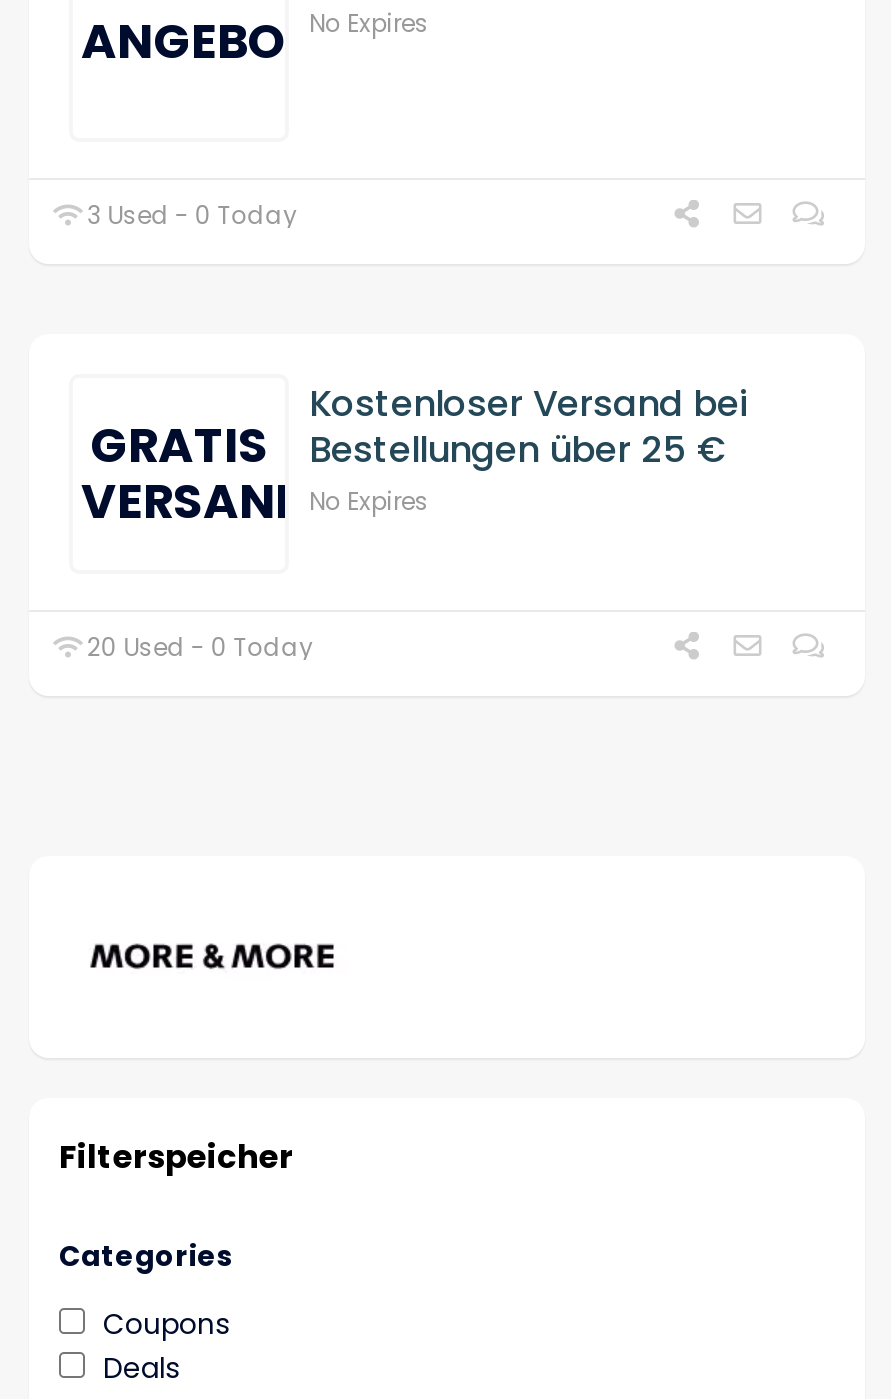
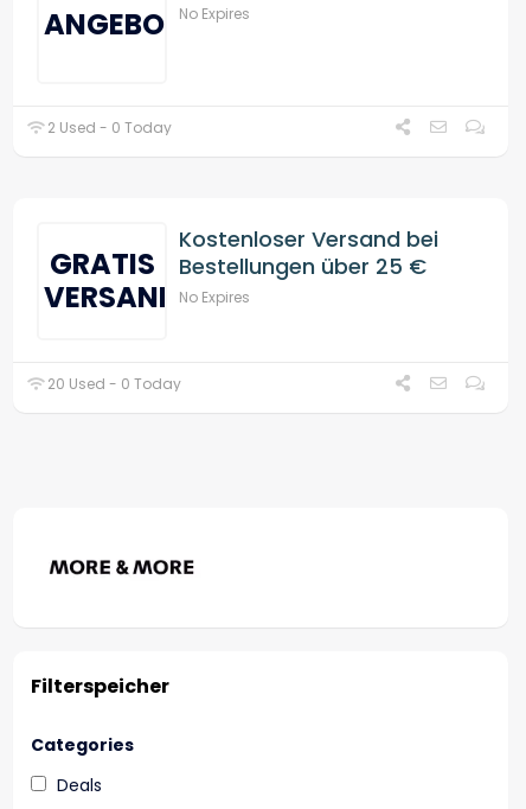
[81,198,297,232] 3 Used - 0 Today -> [44,117,172,137] 2 Used - 0 Today
[103,1305,229,1345] Coupons -> none

